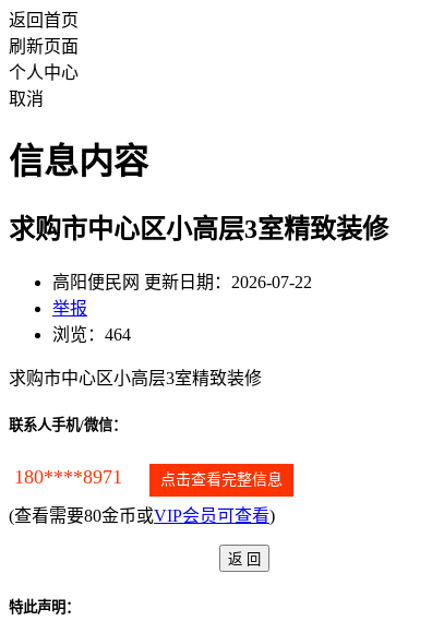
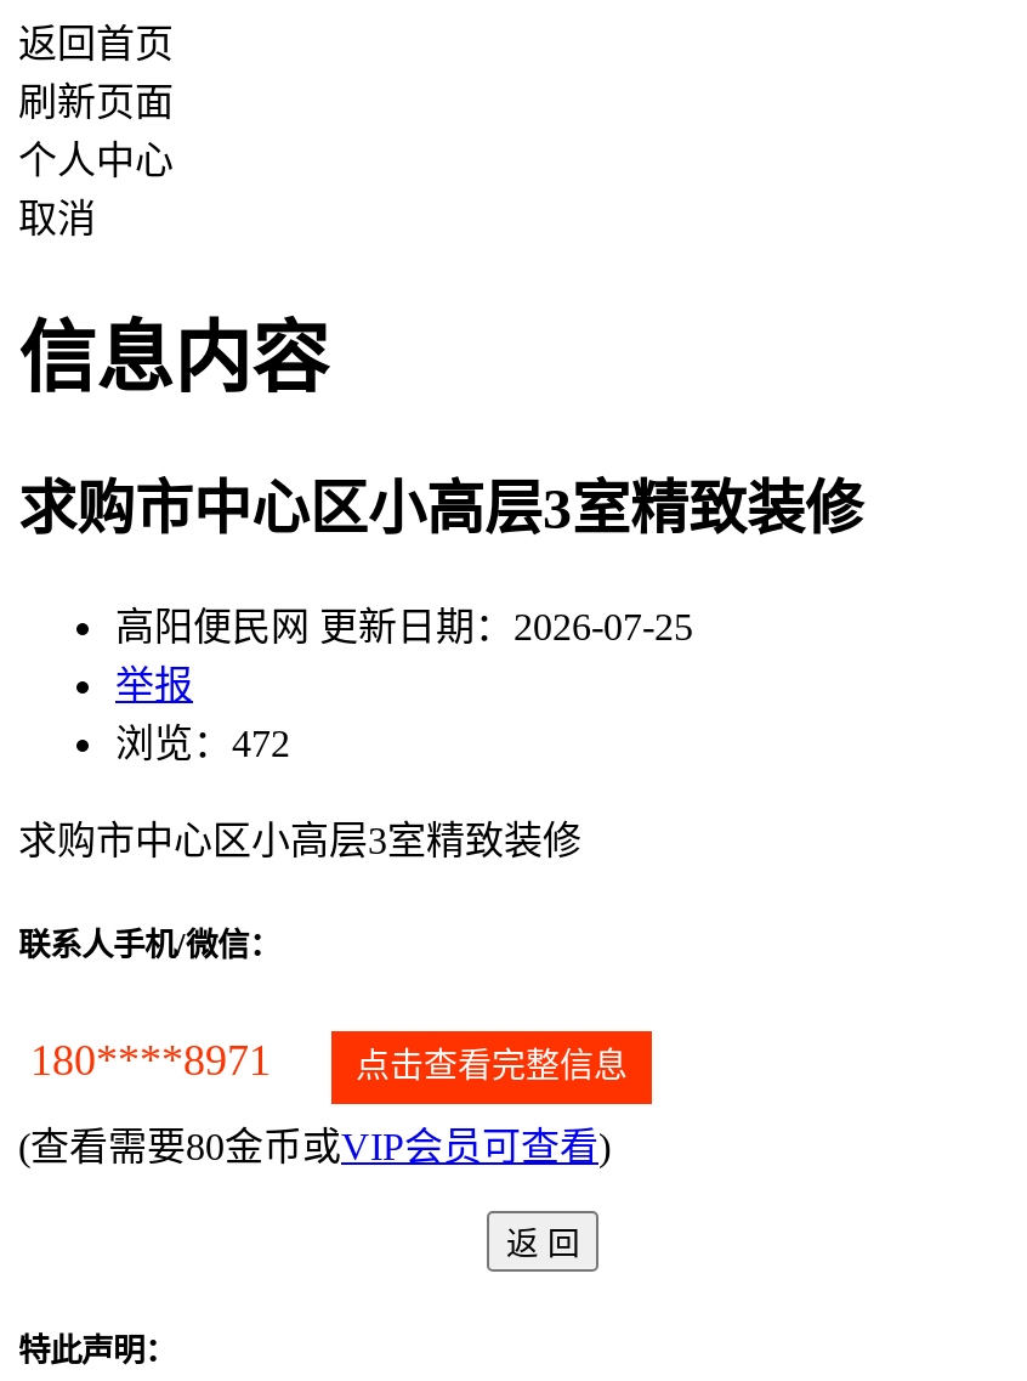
[52,273,312,291] 高阳便民网 更新日期：2026-07-22 -> [115,606,693,647] 高阳便民网 更新日期：2026-07-25
[52,325,131,344] 浏览：464 -> [115,722,290,763] 浏览：472

